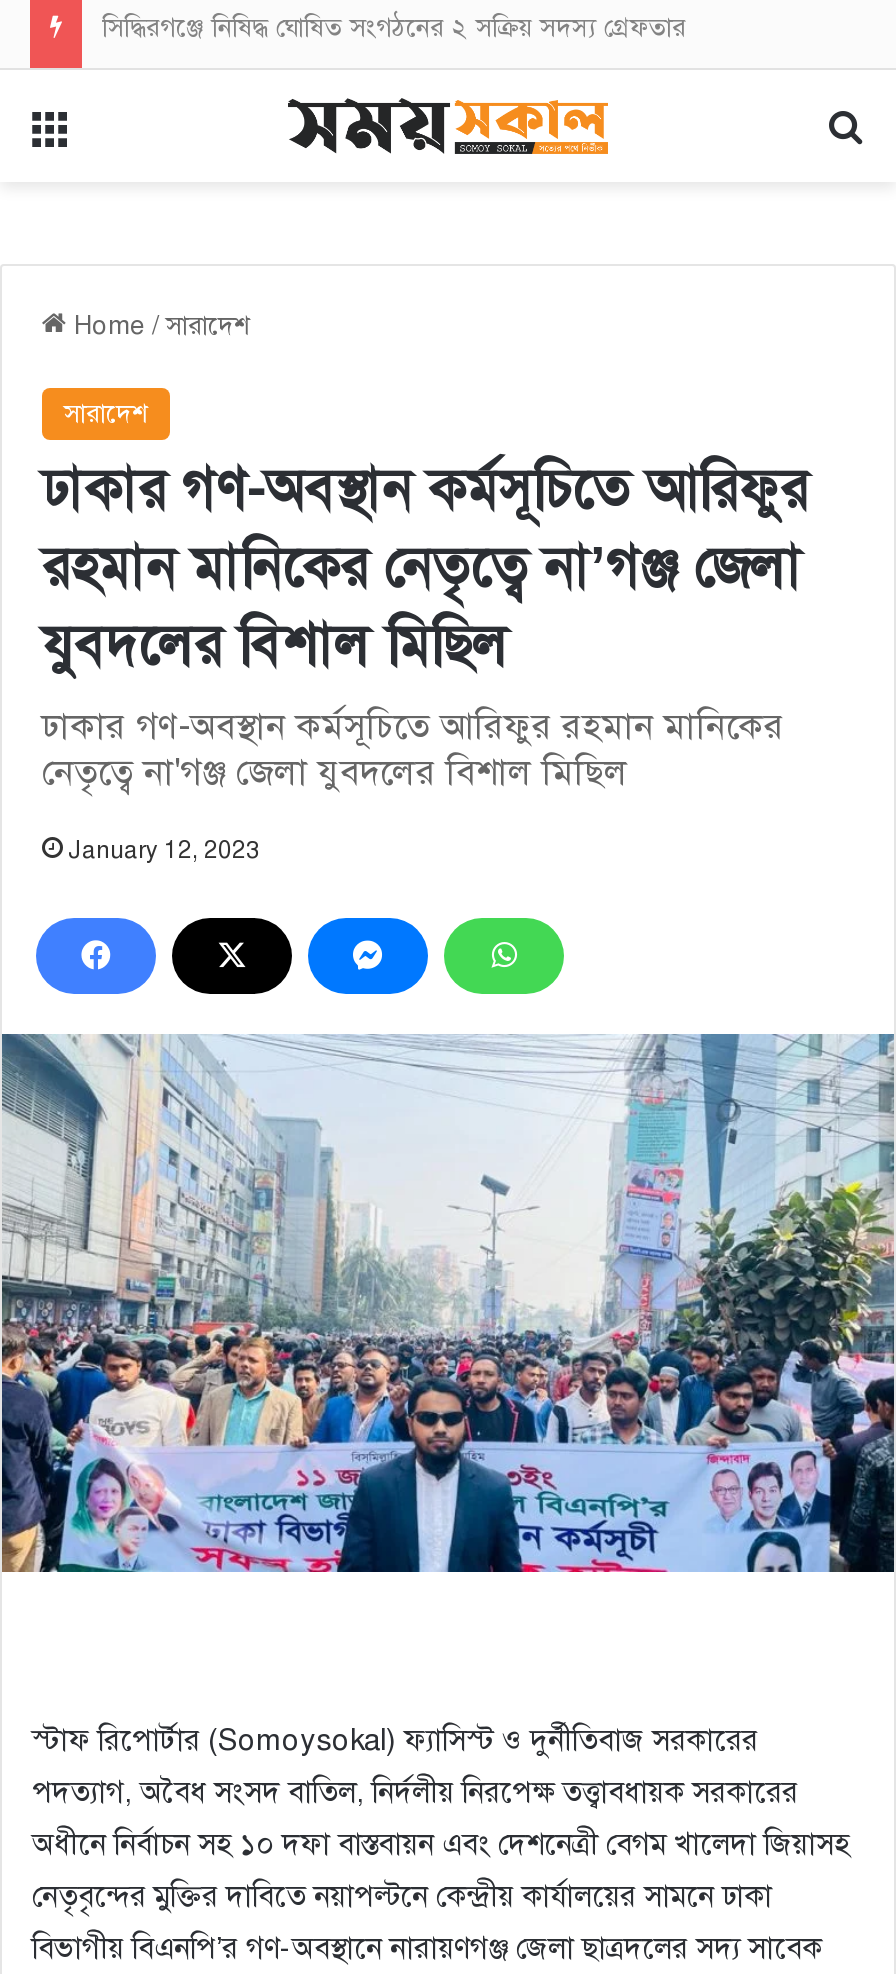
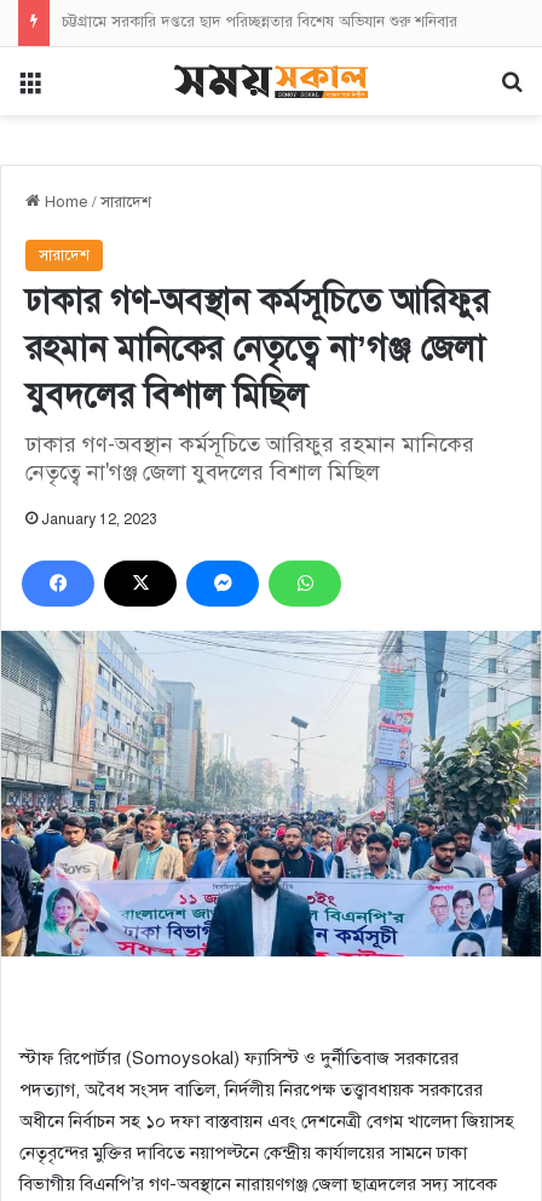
[102,12,686,44] সিদ্ধিরগঞ্জে নিষিদ্ধ ঘোষিত সংগঠনের ২ সক্রিয় সদস্য গ্রেফতার -> [62,12,457,31] চট্টগ্রামে সরকারি দপ্তরে ছাদ পরিচ্ছন্নতার বিশেষ অভিযান শুরু শনিবার

